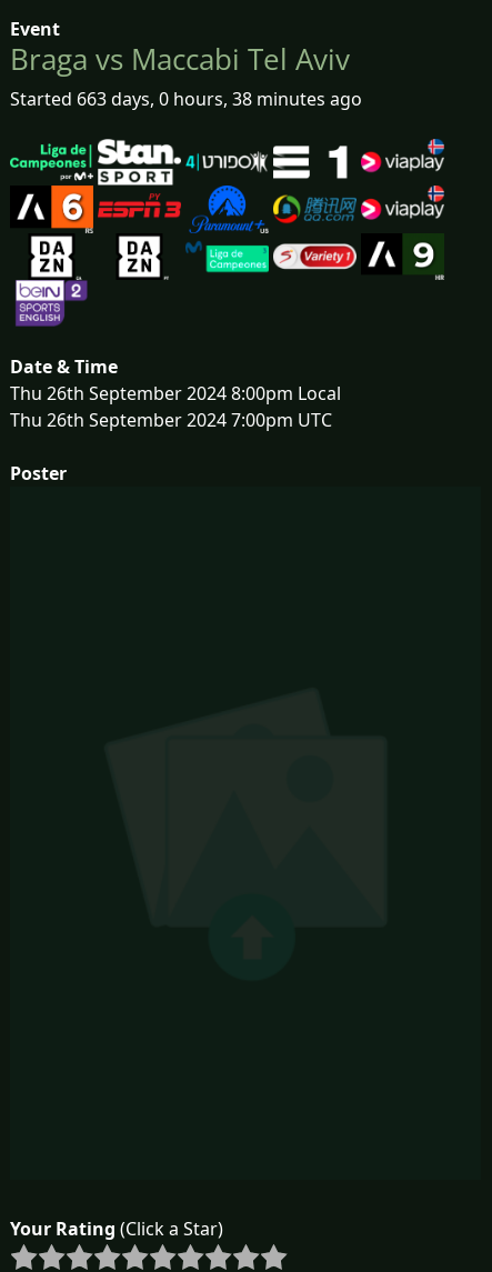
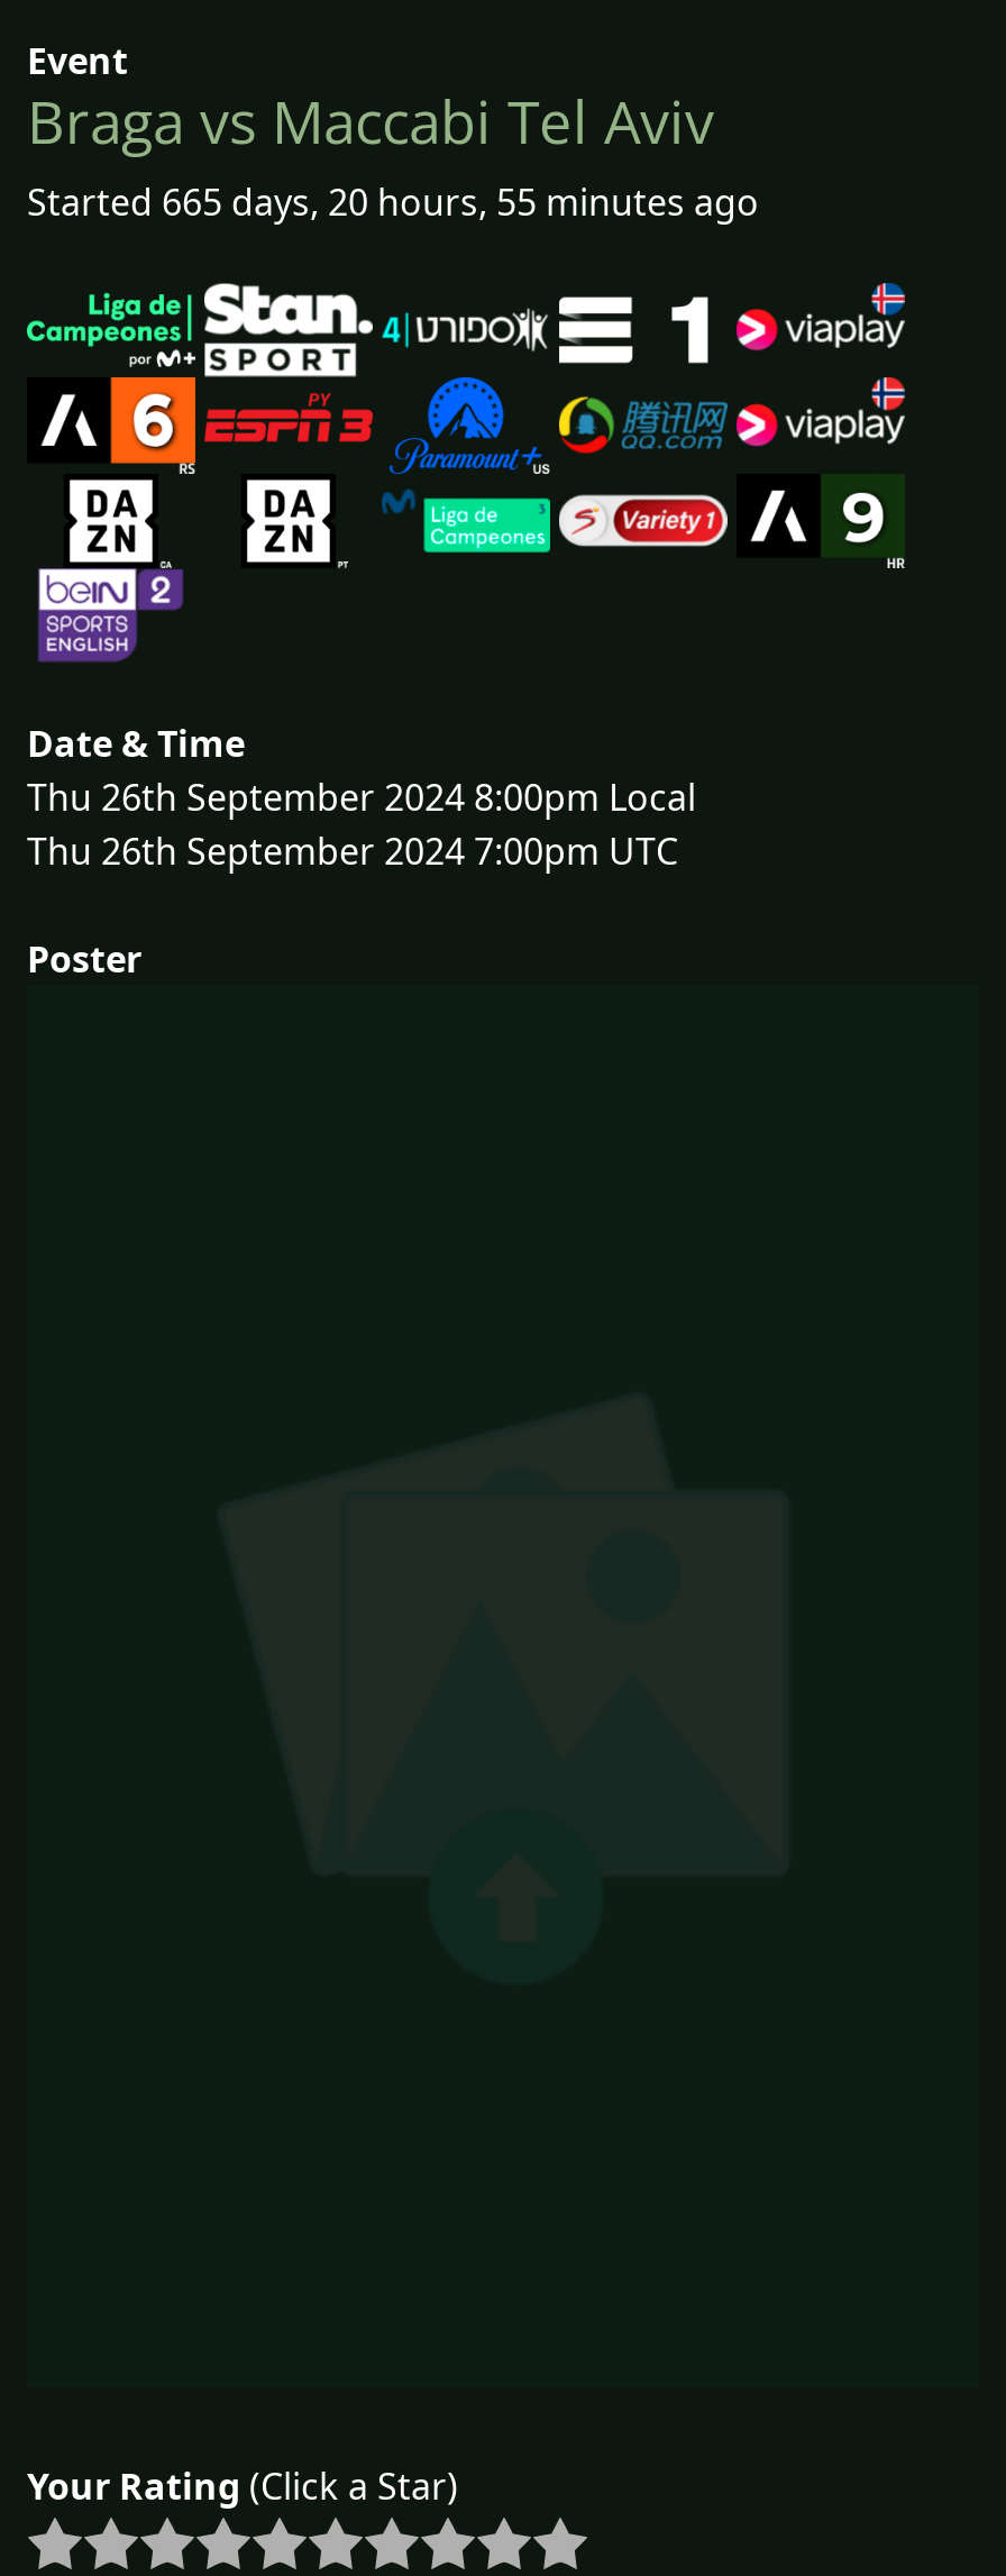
[10,87,362,111] Started 663 days, 0 hours, 38 minutes ago -> [27,177,759,227] Started 665 days, 20 hours, 55 minutes ago

